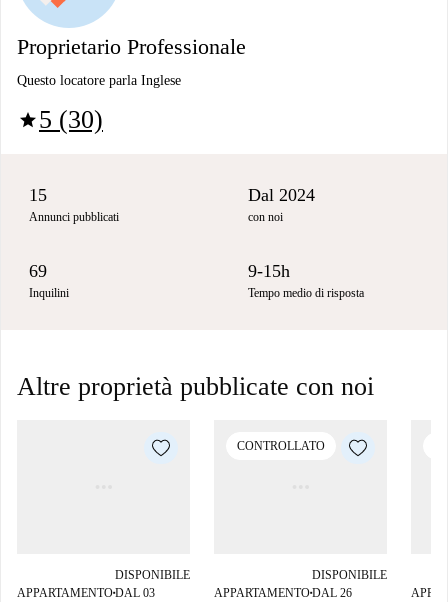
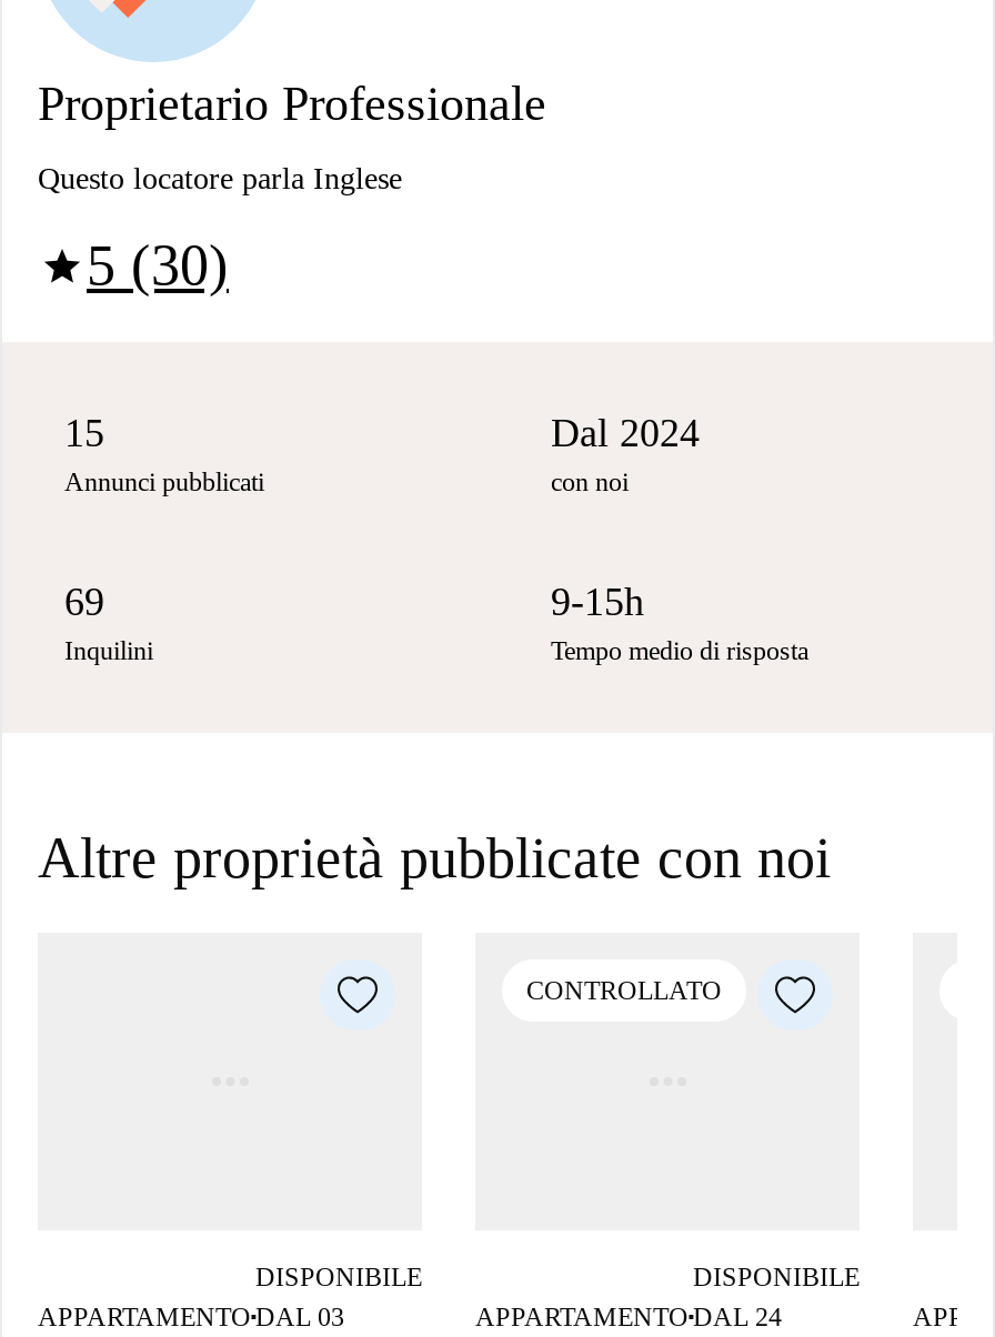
[214,586,352,600] APPARTAMENTO DAL 26 -> [475,1301,782,1332] APPARTAMENTO DAL 24

